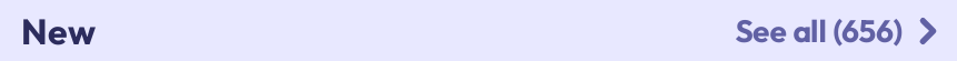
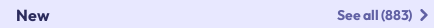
[735,11,901,51] See all (656) -> [337,6,412,24] See all (883)

